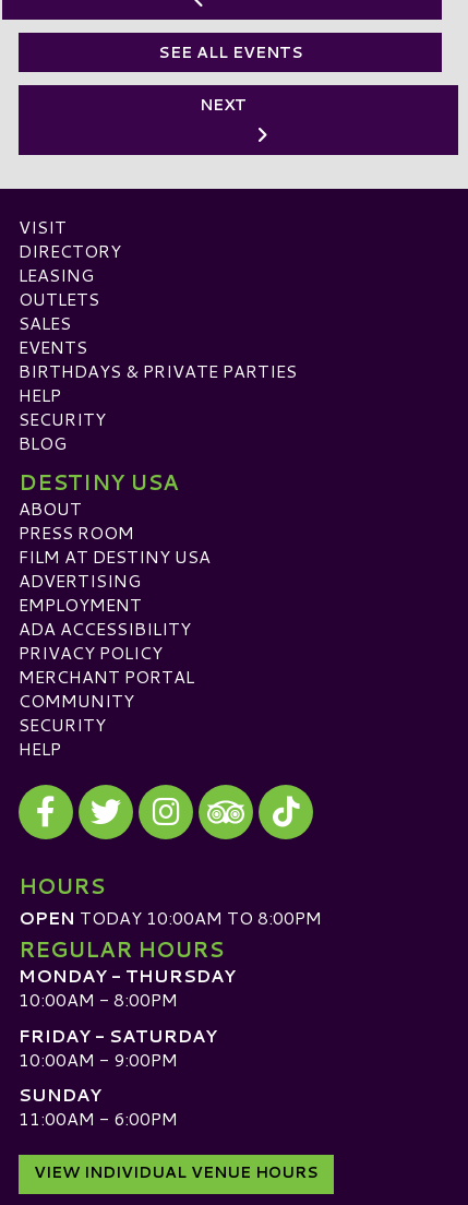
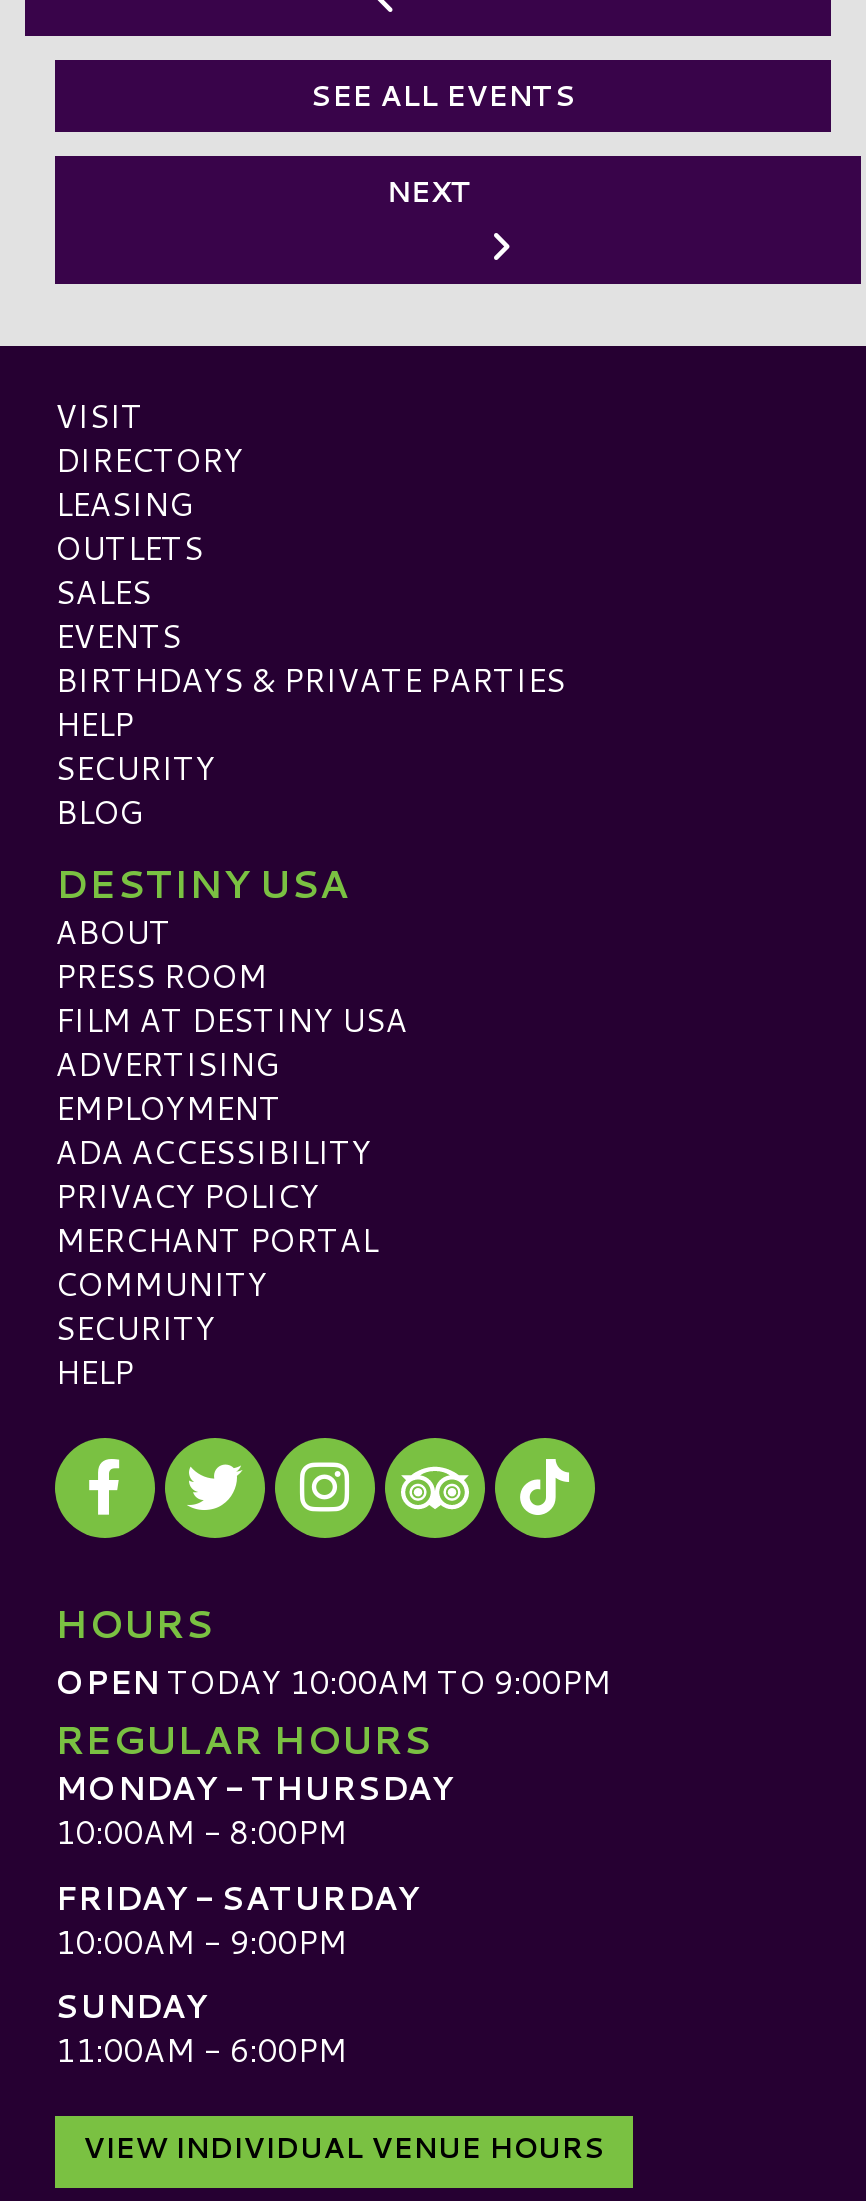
[19,905,322,930] OPEN TODAY 10:00AM TO 8:00PM -> [55,1658,611,1704] OPEN TODAY 10:00AM TO 9:00PM

